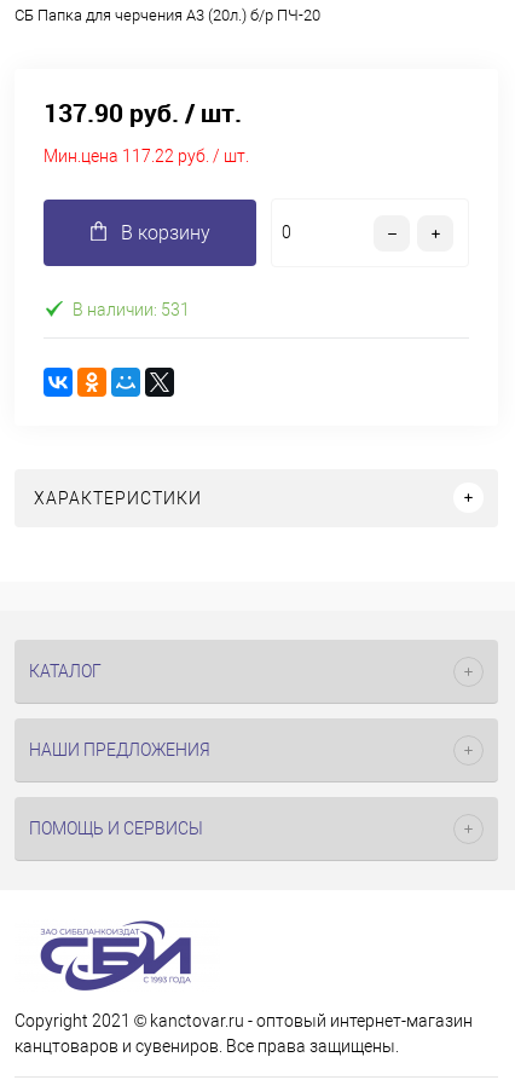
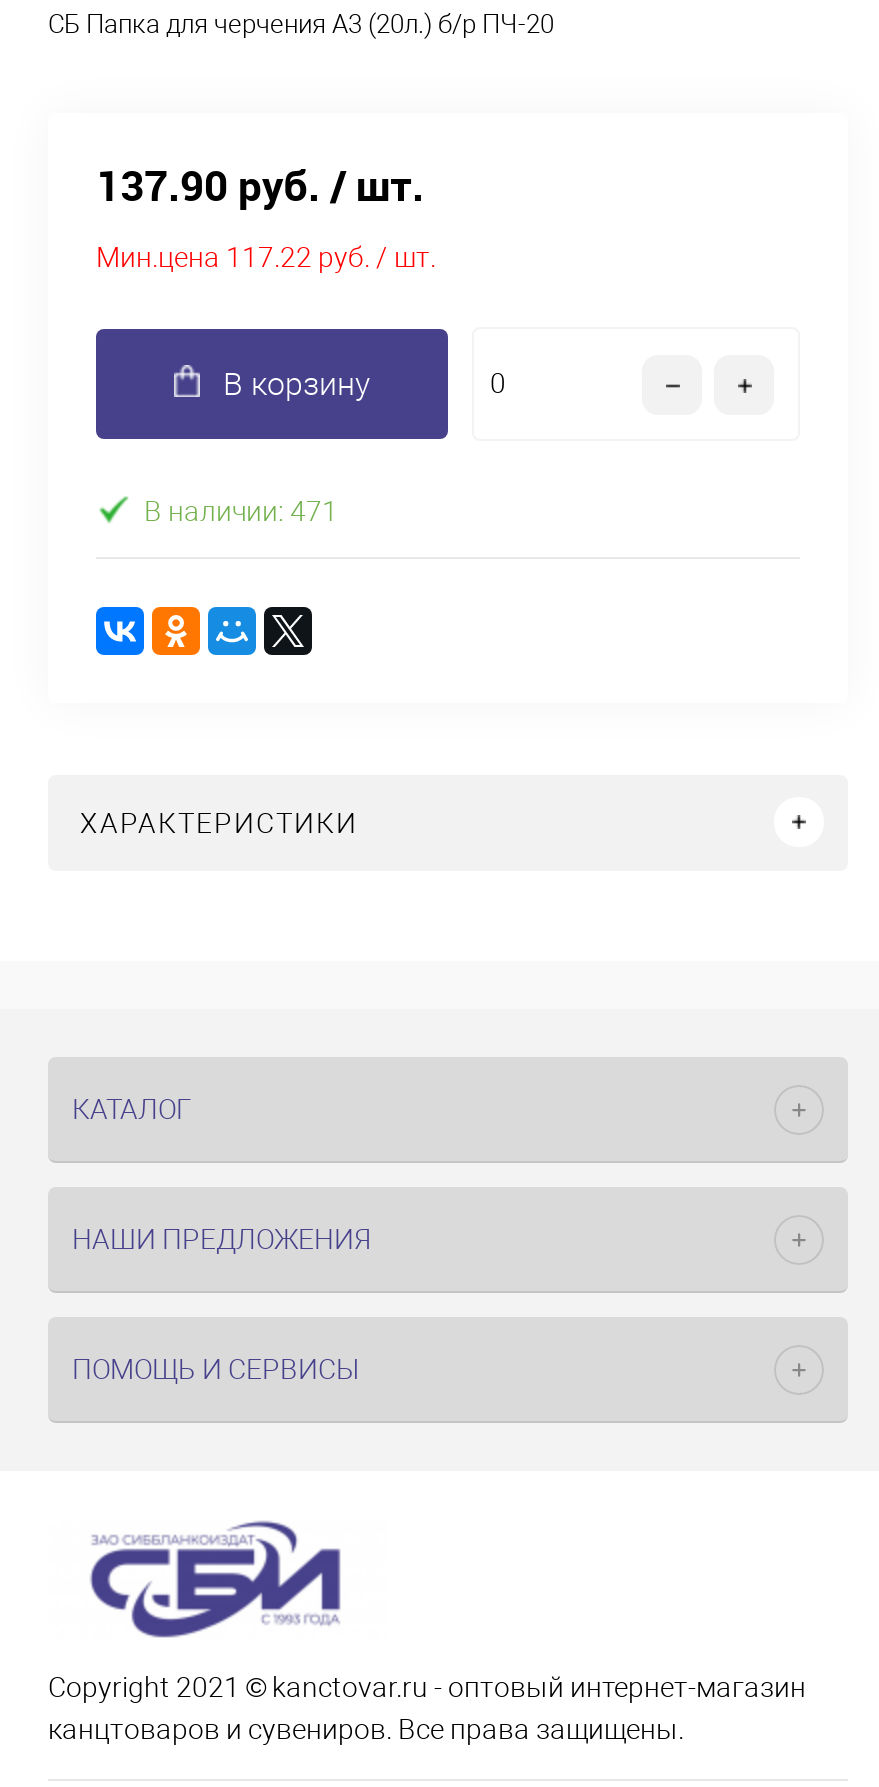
[73,300,190,319] В наличии: 531 -> [144,495,338,527] В наличии: 471

